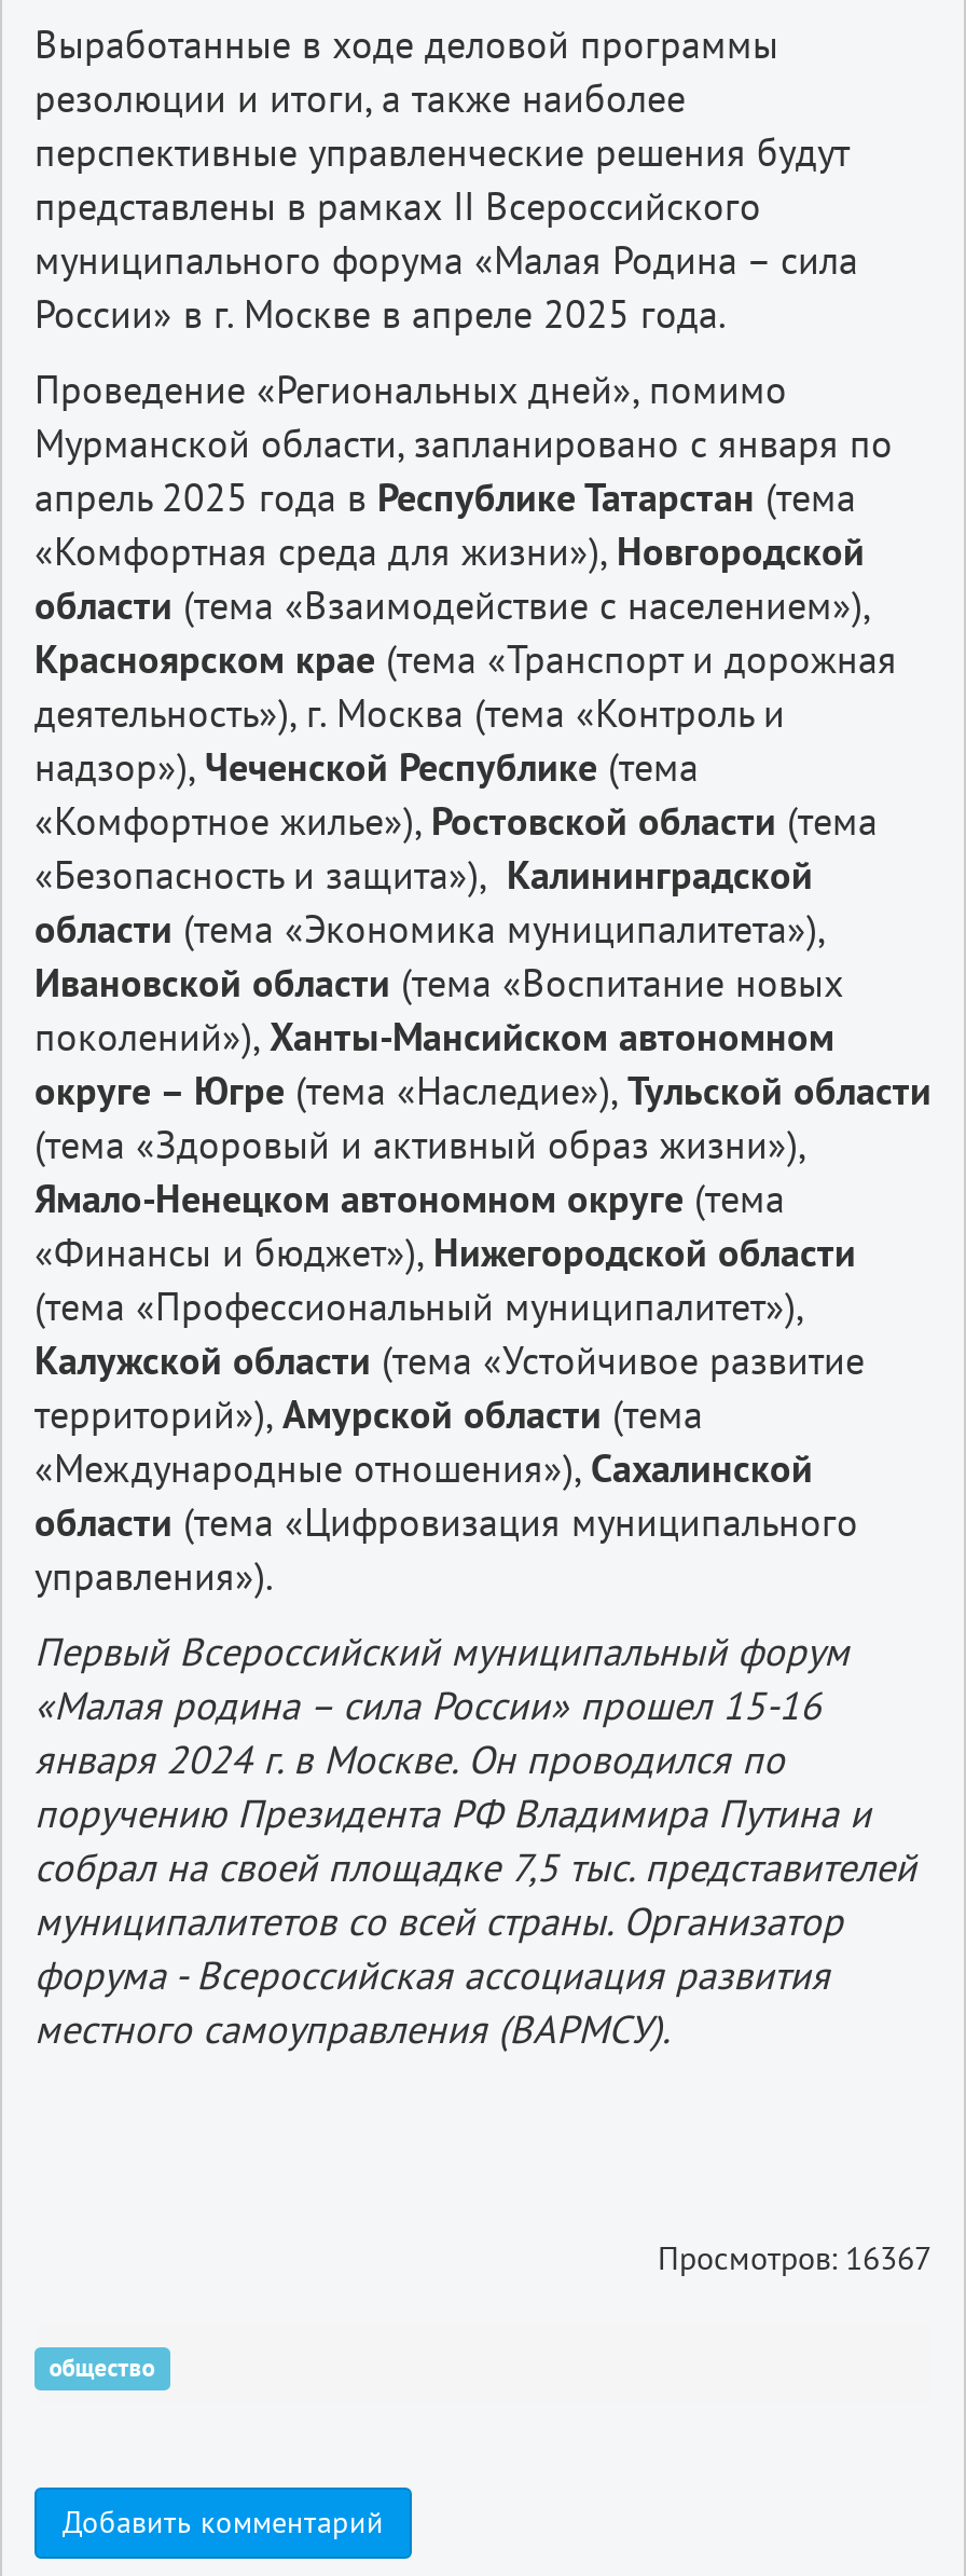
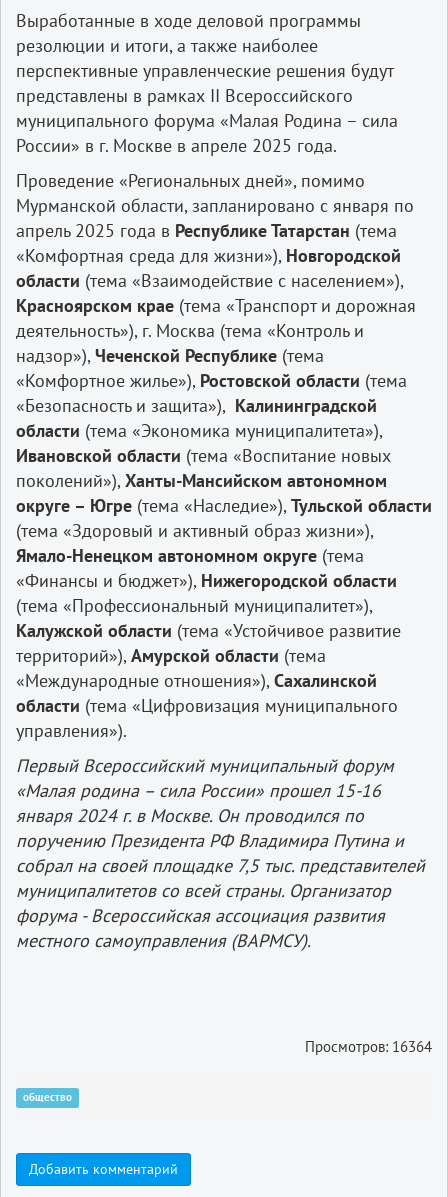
[658,2238,931,2279] Просмотров: 16367 -> [305,1037,432,1056] Просмотров: 16364

